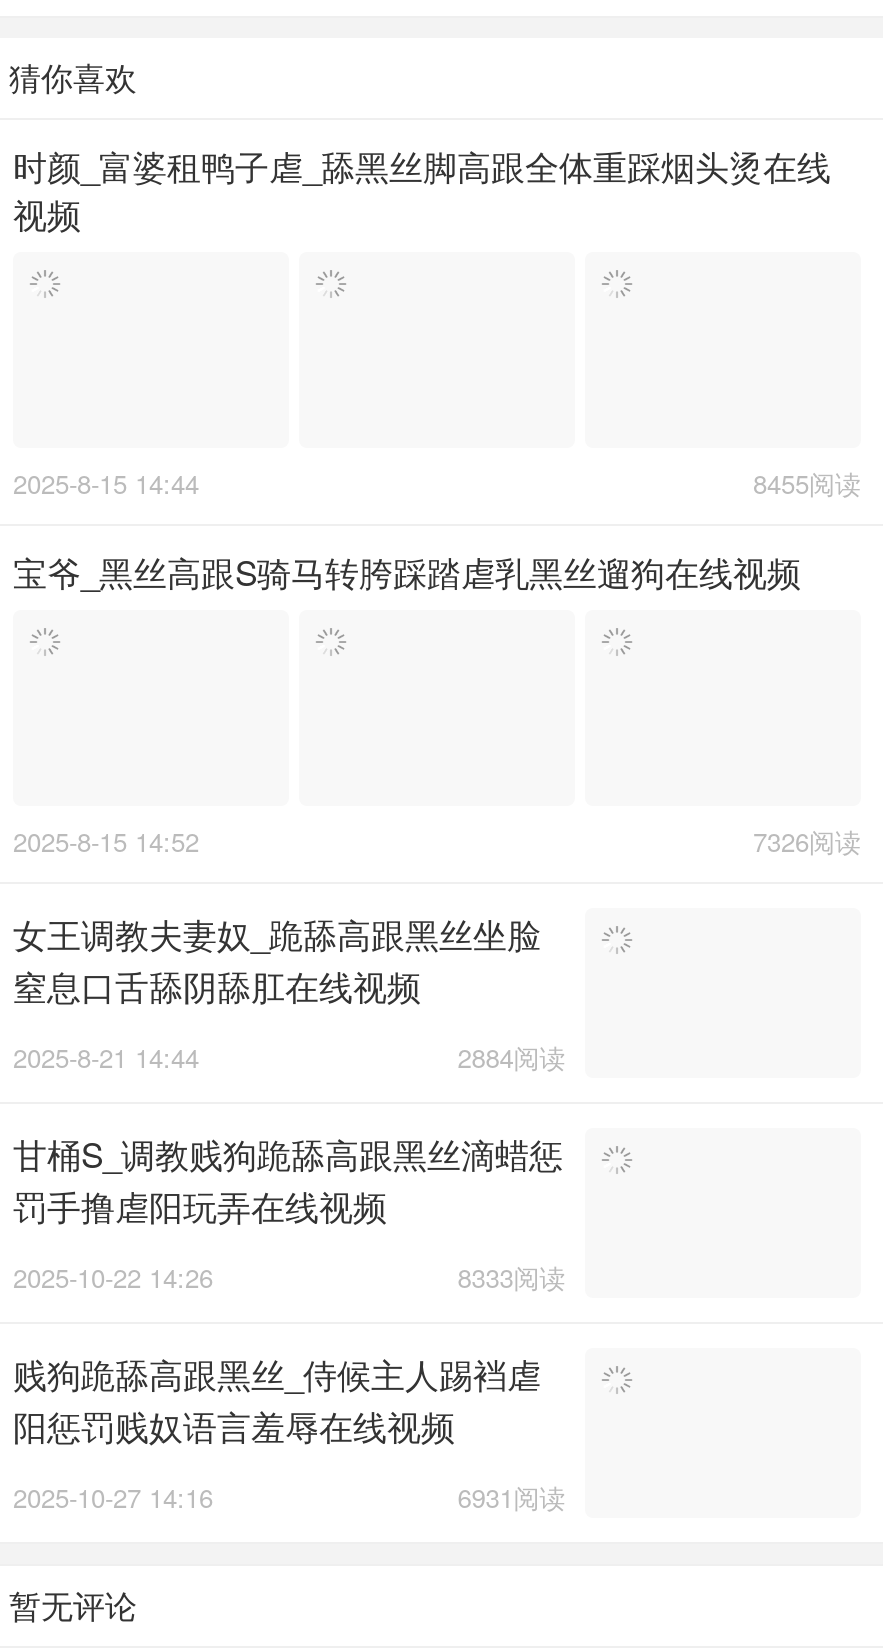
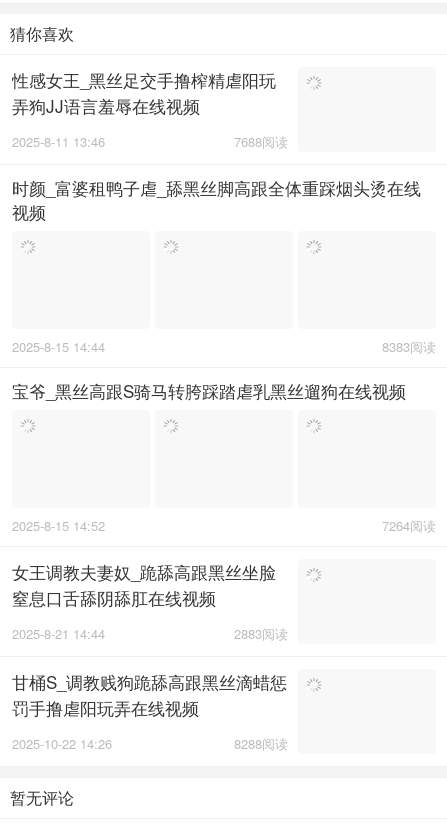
none -> [12,67,288,151] 性感女王_黑丝足交手撸榨精虐阳玩 | 弄狗JJ语言羞辱在线视频 | 7688阅读 | 2025-8-11 13:46
moved [13,140,831,1295] -> [12,175,421,753]: 时颜_富婆租鸭子虐_舔黑丝脚高跟全体重踩烟头烫在线 | 视频 | 2025-8-15 14:44 | ... | 罚手撸虐阳玩弄在线视频 | 2025-10-22 14:26
[753,464,861,502] 8455阅读 -> [382,337,436,356] 8383阅读
[753,821,861,859] 7326阅读 -> [382,516,436,535] 7264阅读
[457,1037,565,1075] 2884阅读 -> [234,624,288,643] 2883阅读
[457,1257,565,1295] 8333阅读 -> [234,734,288,753] 8288阅读
[13,1347,565,1515] 贱狗跪舔高跟黑丝_侍候主人踢裆虐 | 阳惩罚贱奴语言羞辱在线视频 | 6931阅读 | 2025-10-27 14:16 -> none

